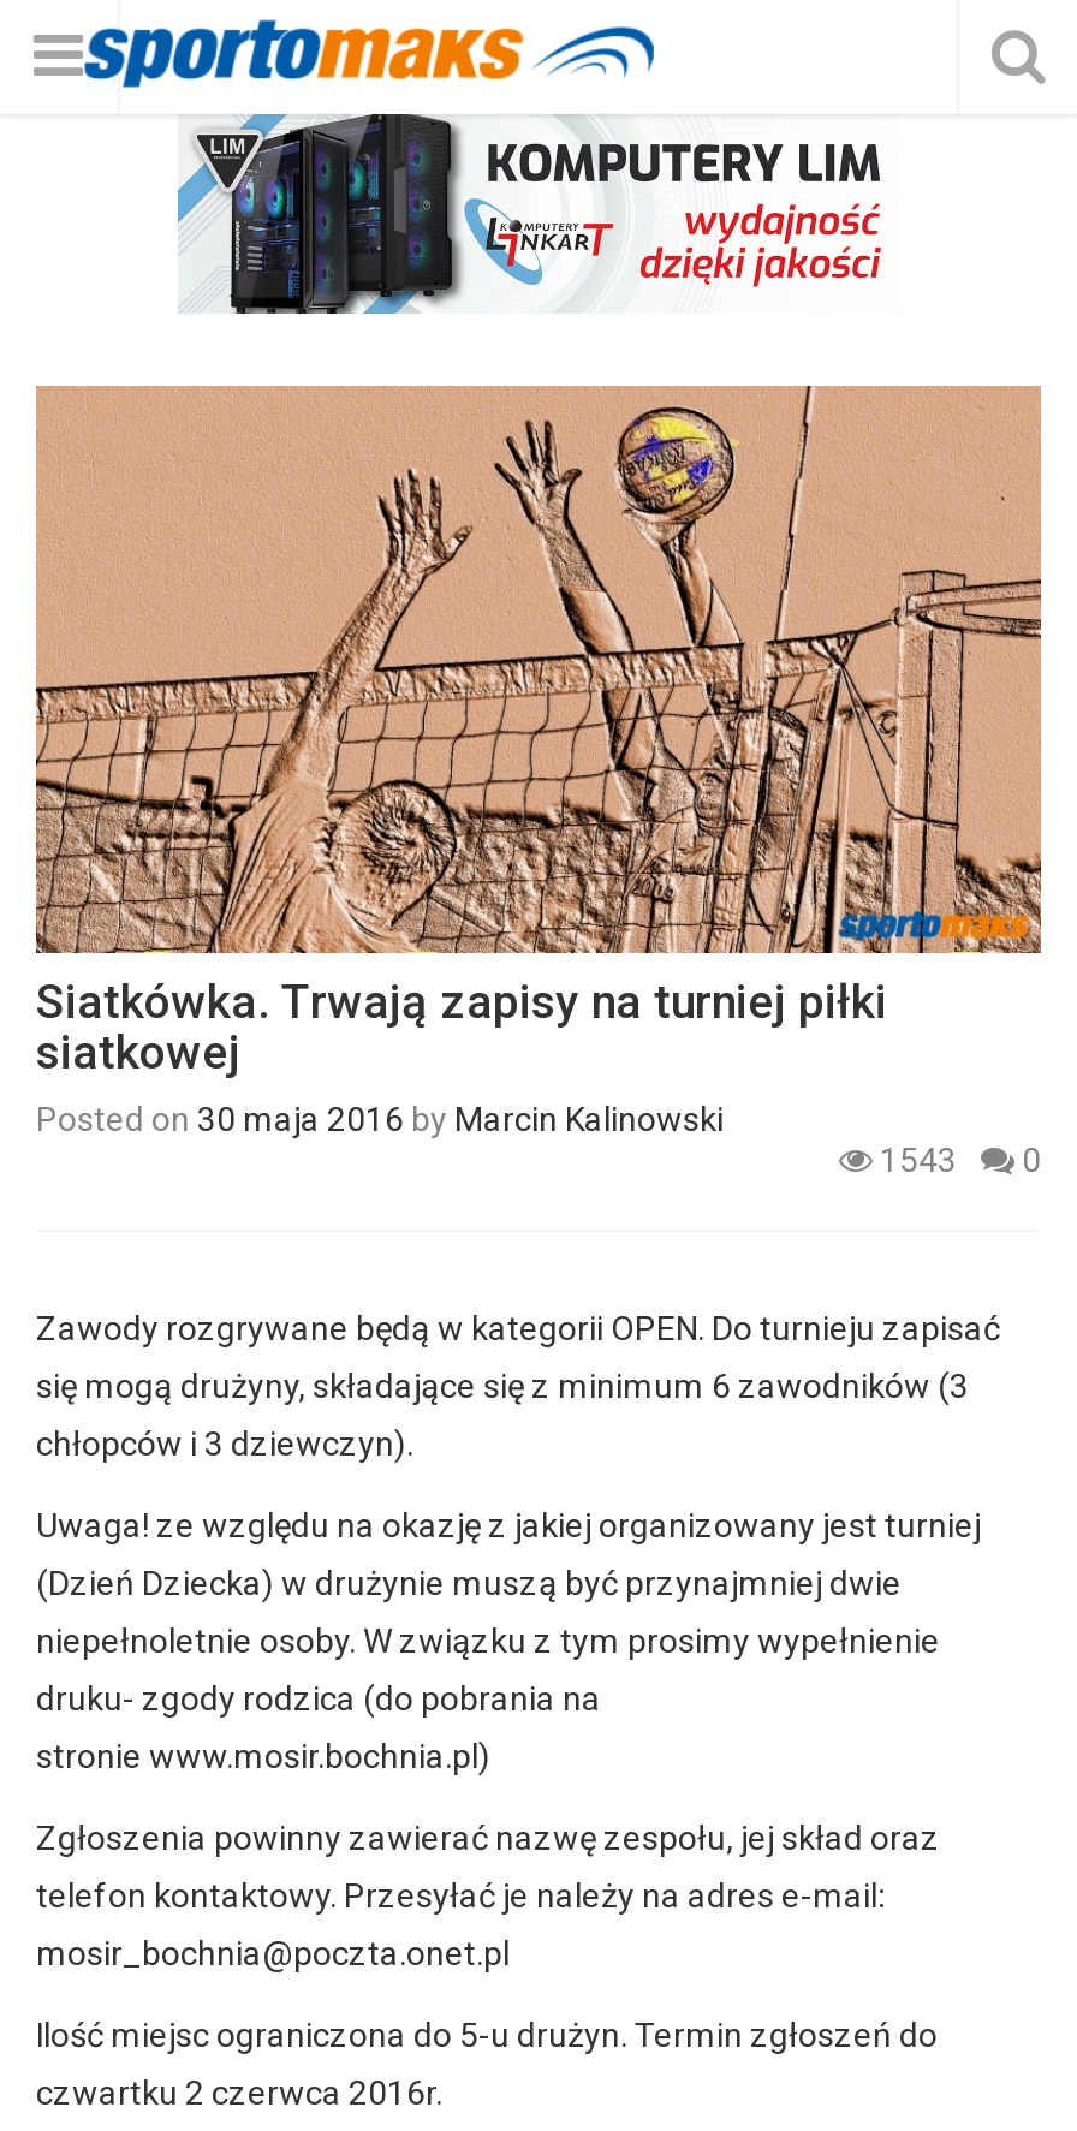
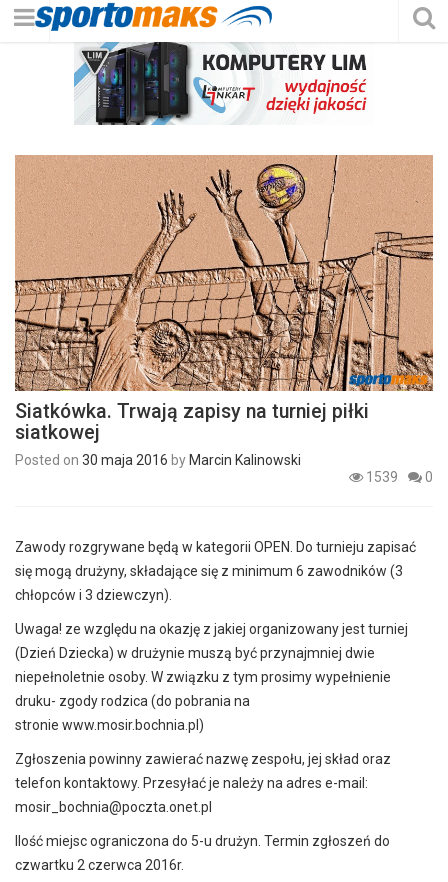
[873,1140,1041,1178] 1543 0 -> [363,469,433,485] 1539 0

